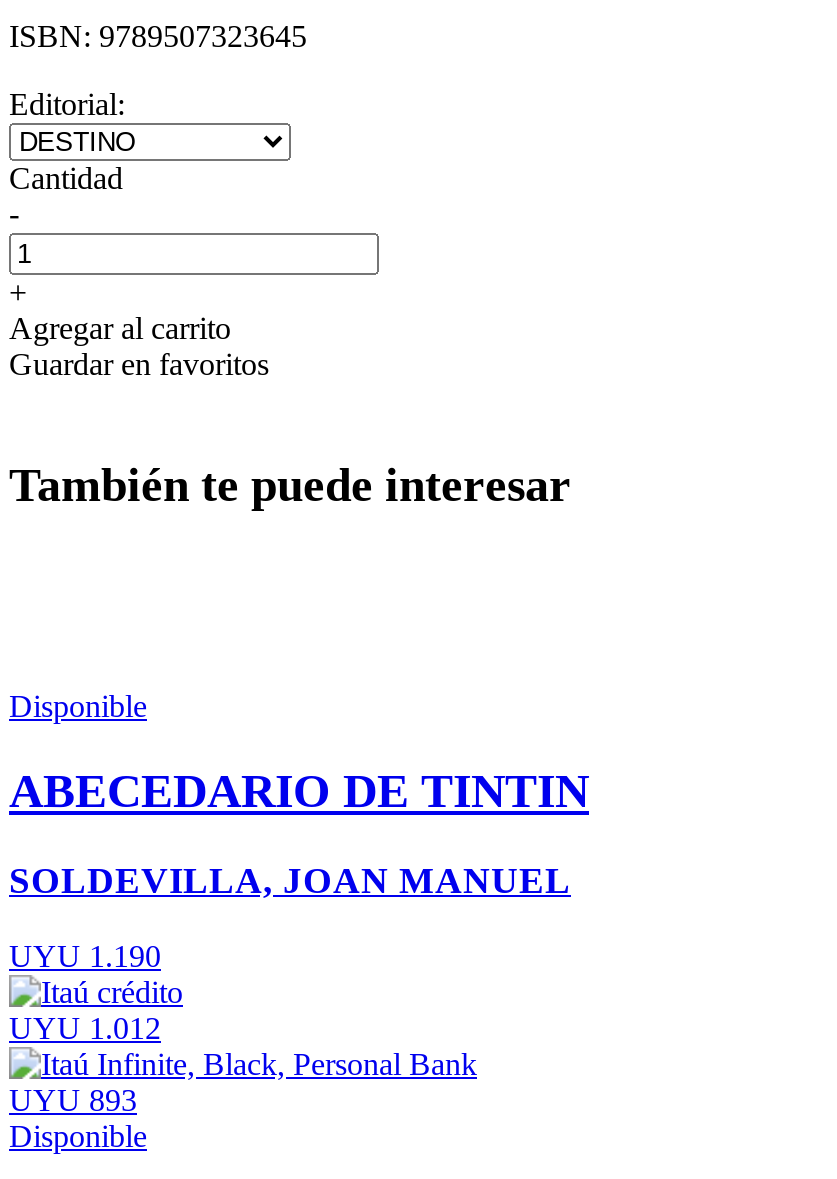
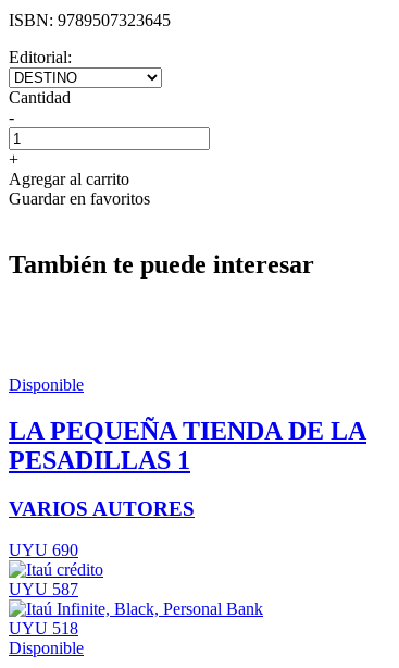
[9,764,589,816] ABECEDARIO DE TINTIN -> [9,416,366,474] LA PEQUEÑA TIENDA DE LA | PESADILLAS 1
[9,858,571,900] SOLDEVILLA, JOAN MANUEL -> [9,497,195,519] VARIOS AUTORES
[9,939,161,973] UYU 1.190 -> [9,541,78,559] UYU 690
[9,1011,161,1045] UYU 1.012 -> [9,580,78,599] UYU 587
[9,1083,137,1117] UYU 893 -> [9,619,78,638] UYU 518

